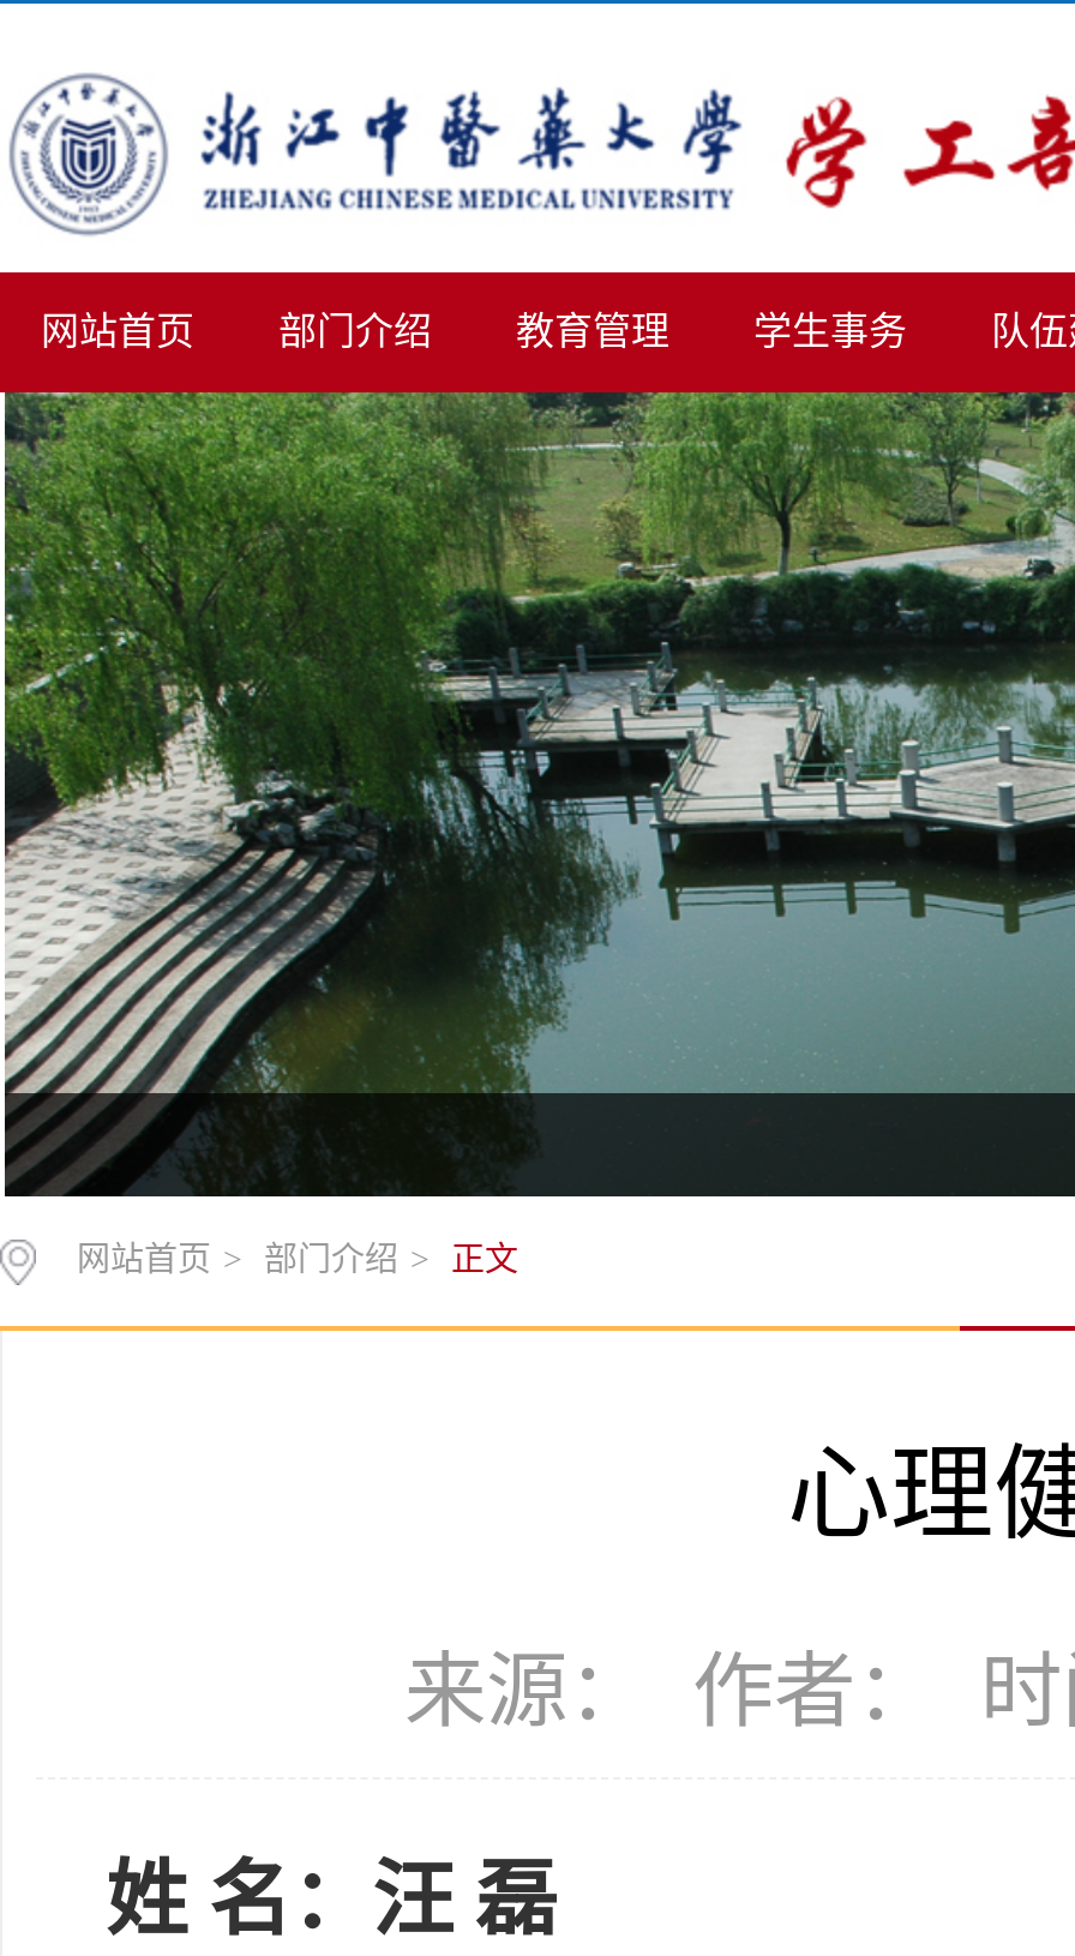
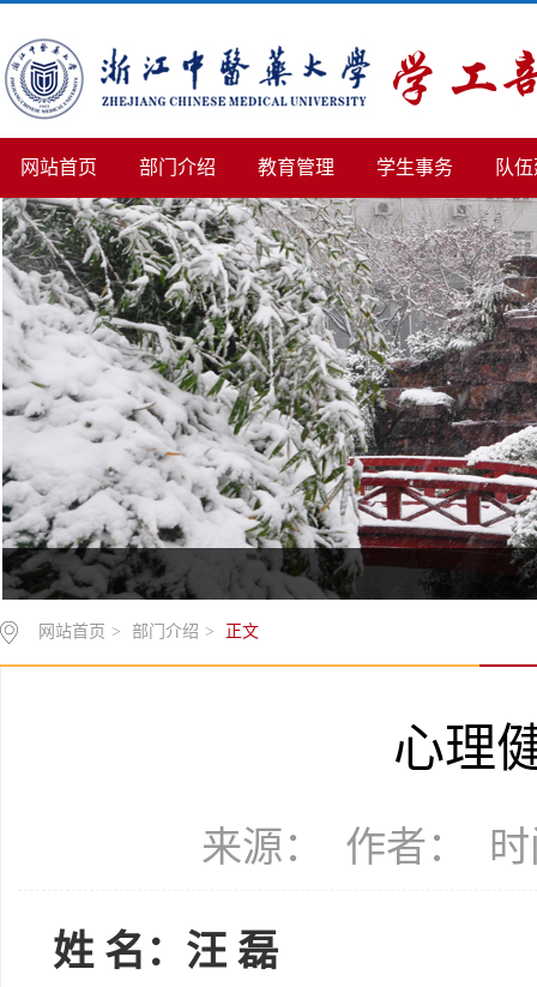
[7,390,1068,1194] [image] -> [4,197,533,600] [image]

